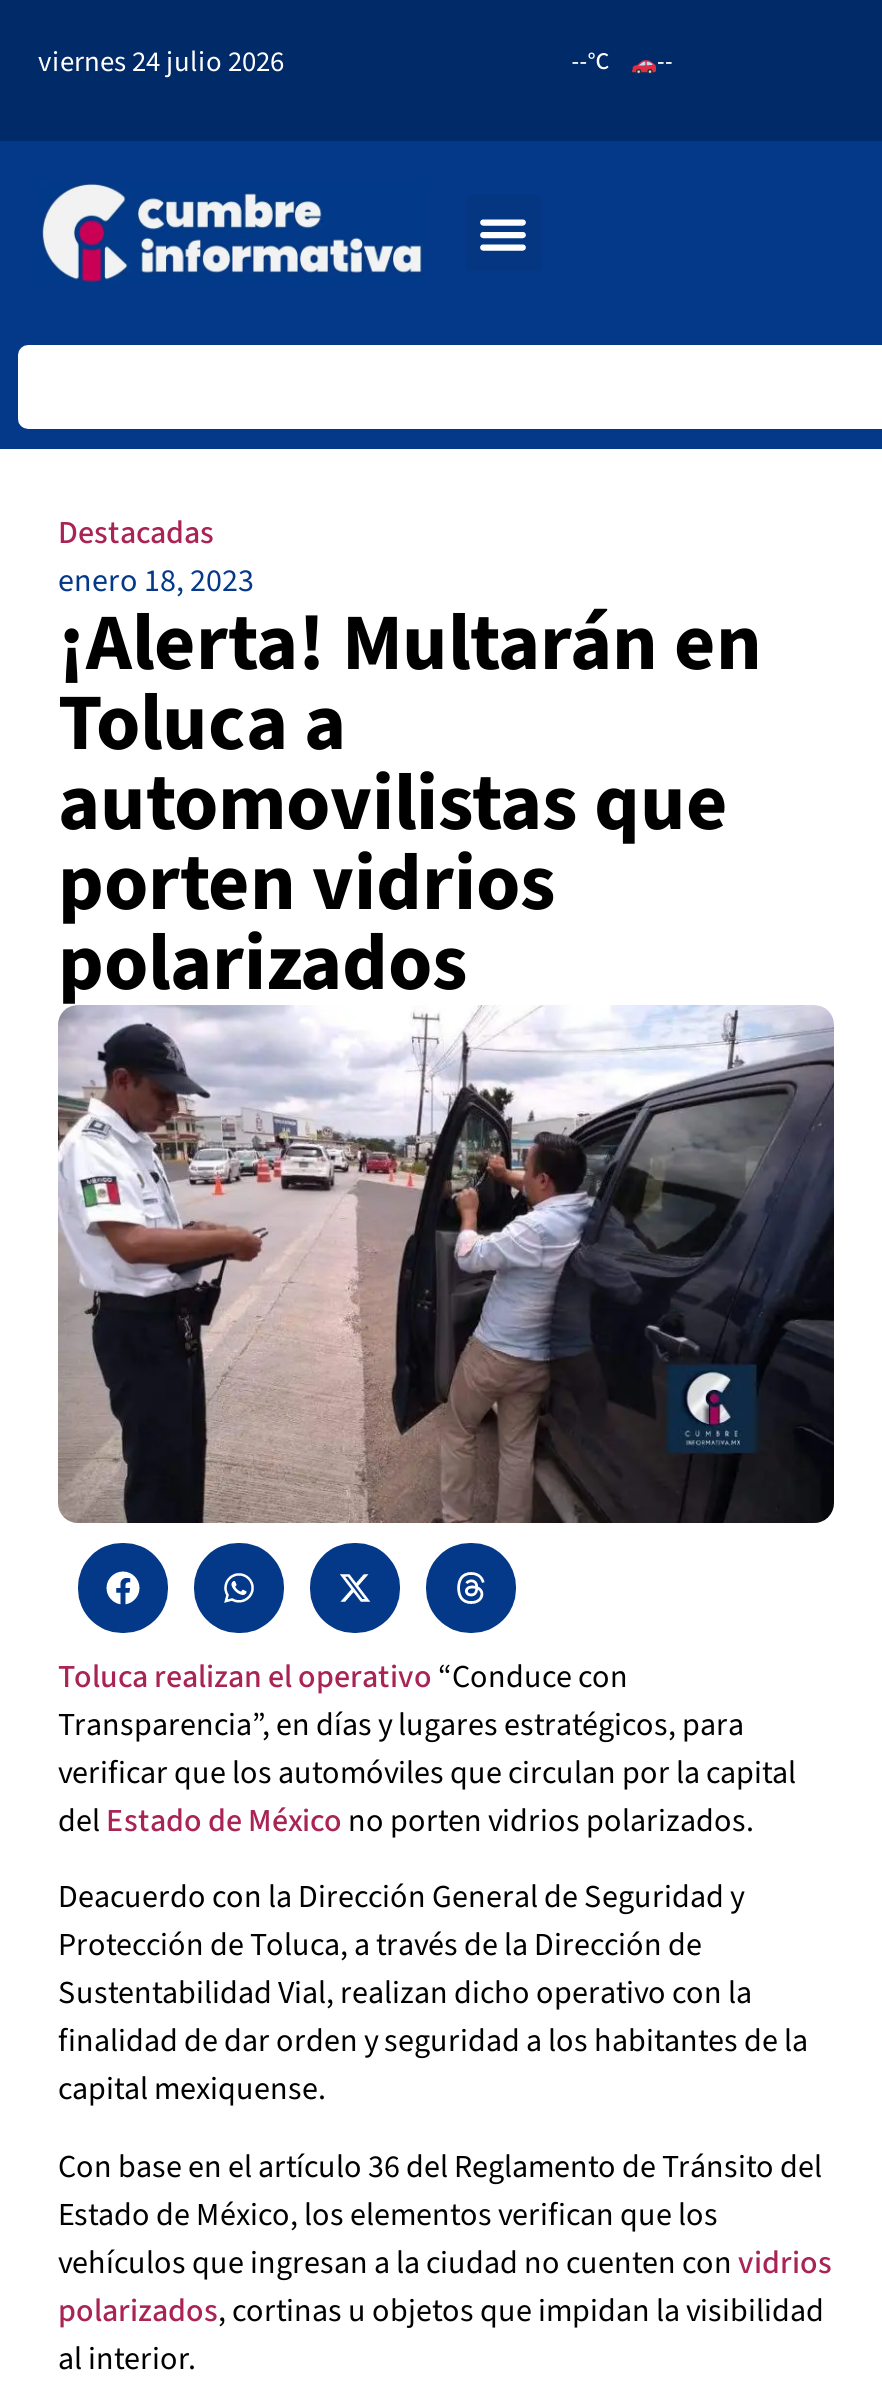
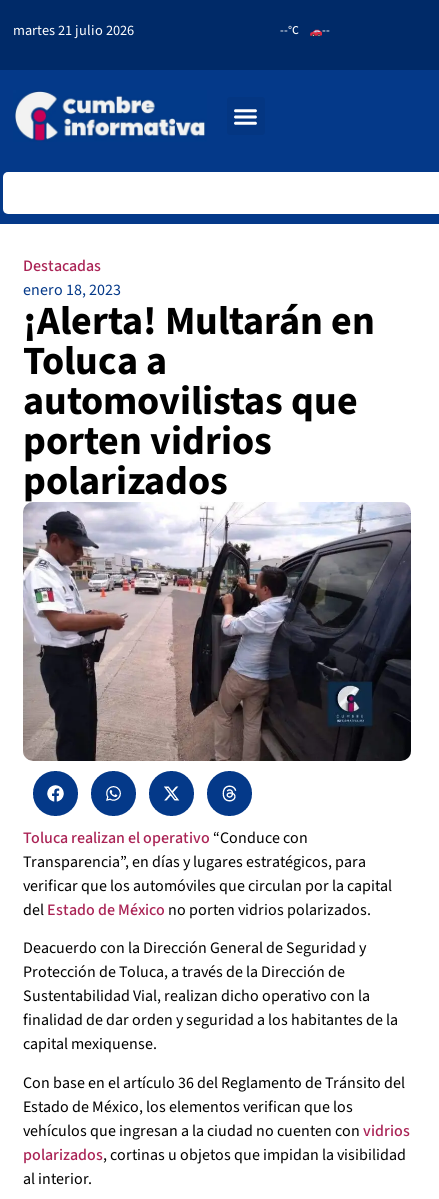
[38,41,284,83] viernes 24 julio 2026 -> [13,20,134,41] martes 21 julio 2026

